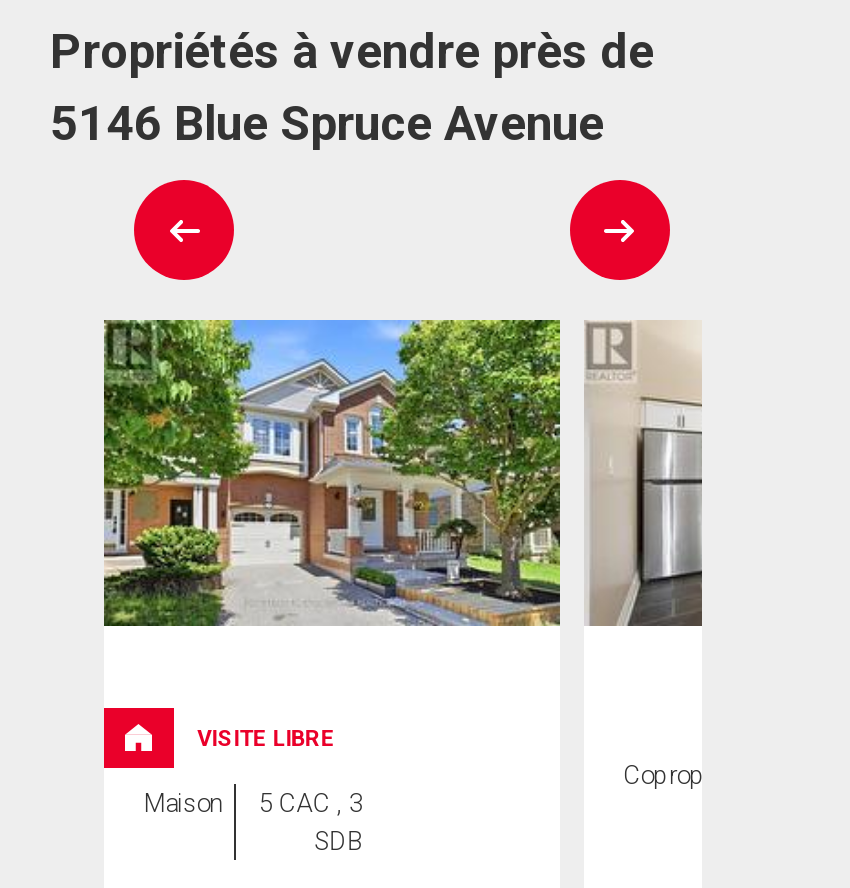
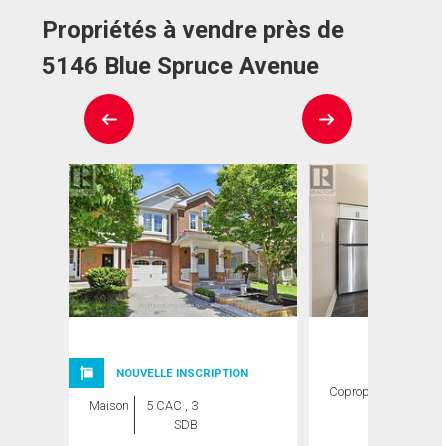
[102,706,335,770] [image] | VISITE LIBRE -> [68,357,248,389] [image] | NOUVELLE INSCRIPTION

